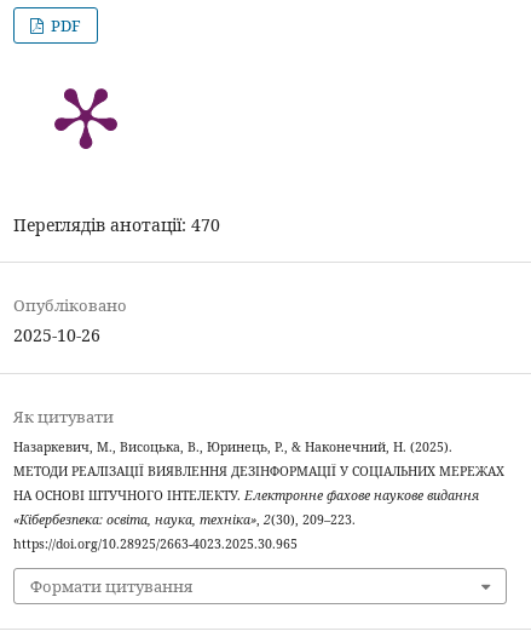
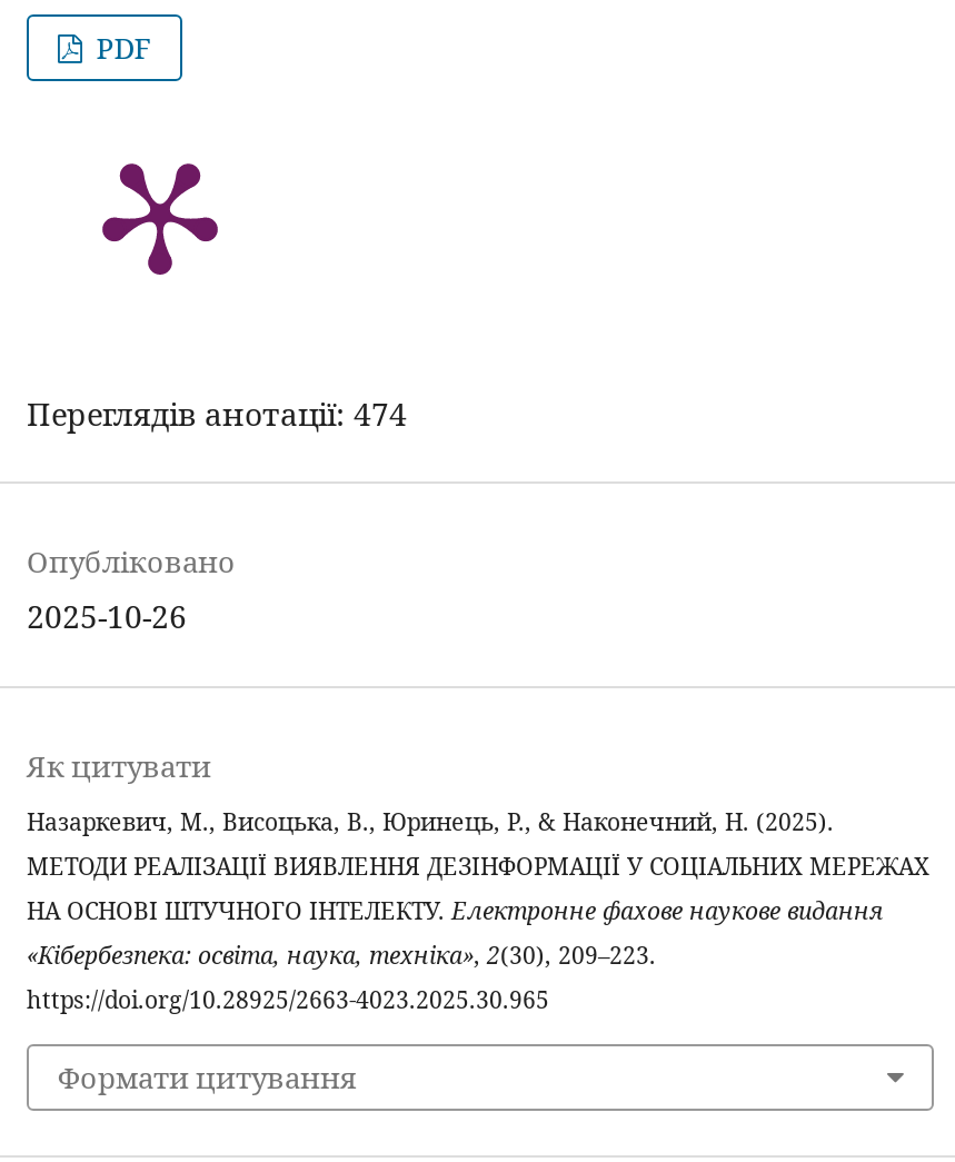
[13,214,220,237] Переглядів анотації: 470 -> [27,394,407,436] Переглядів анотації: 474

